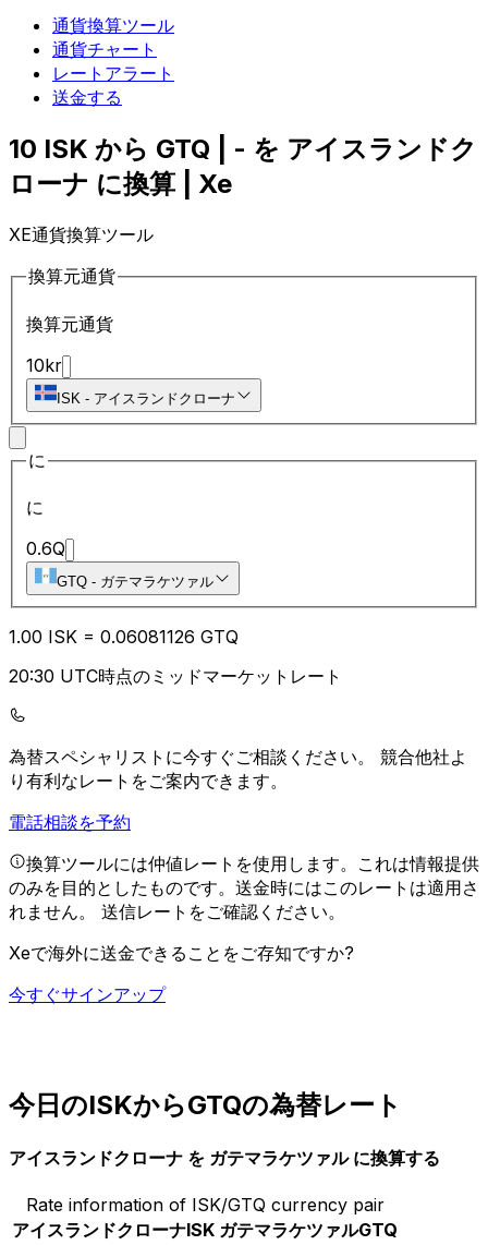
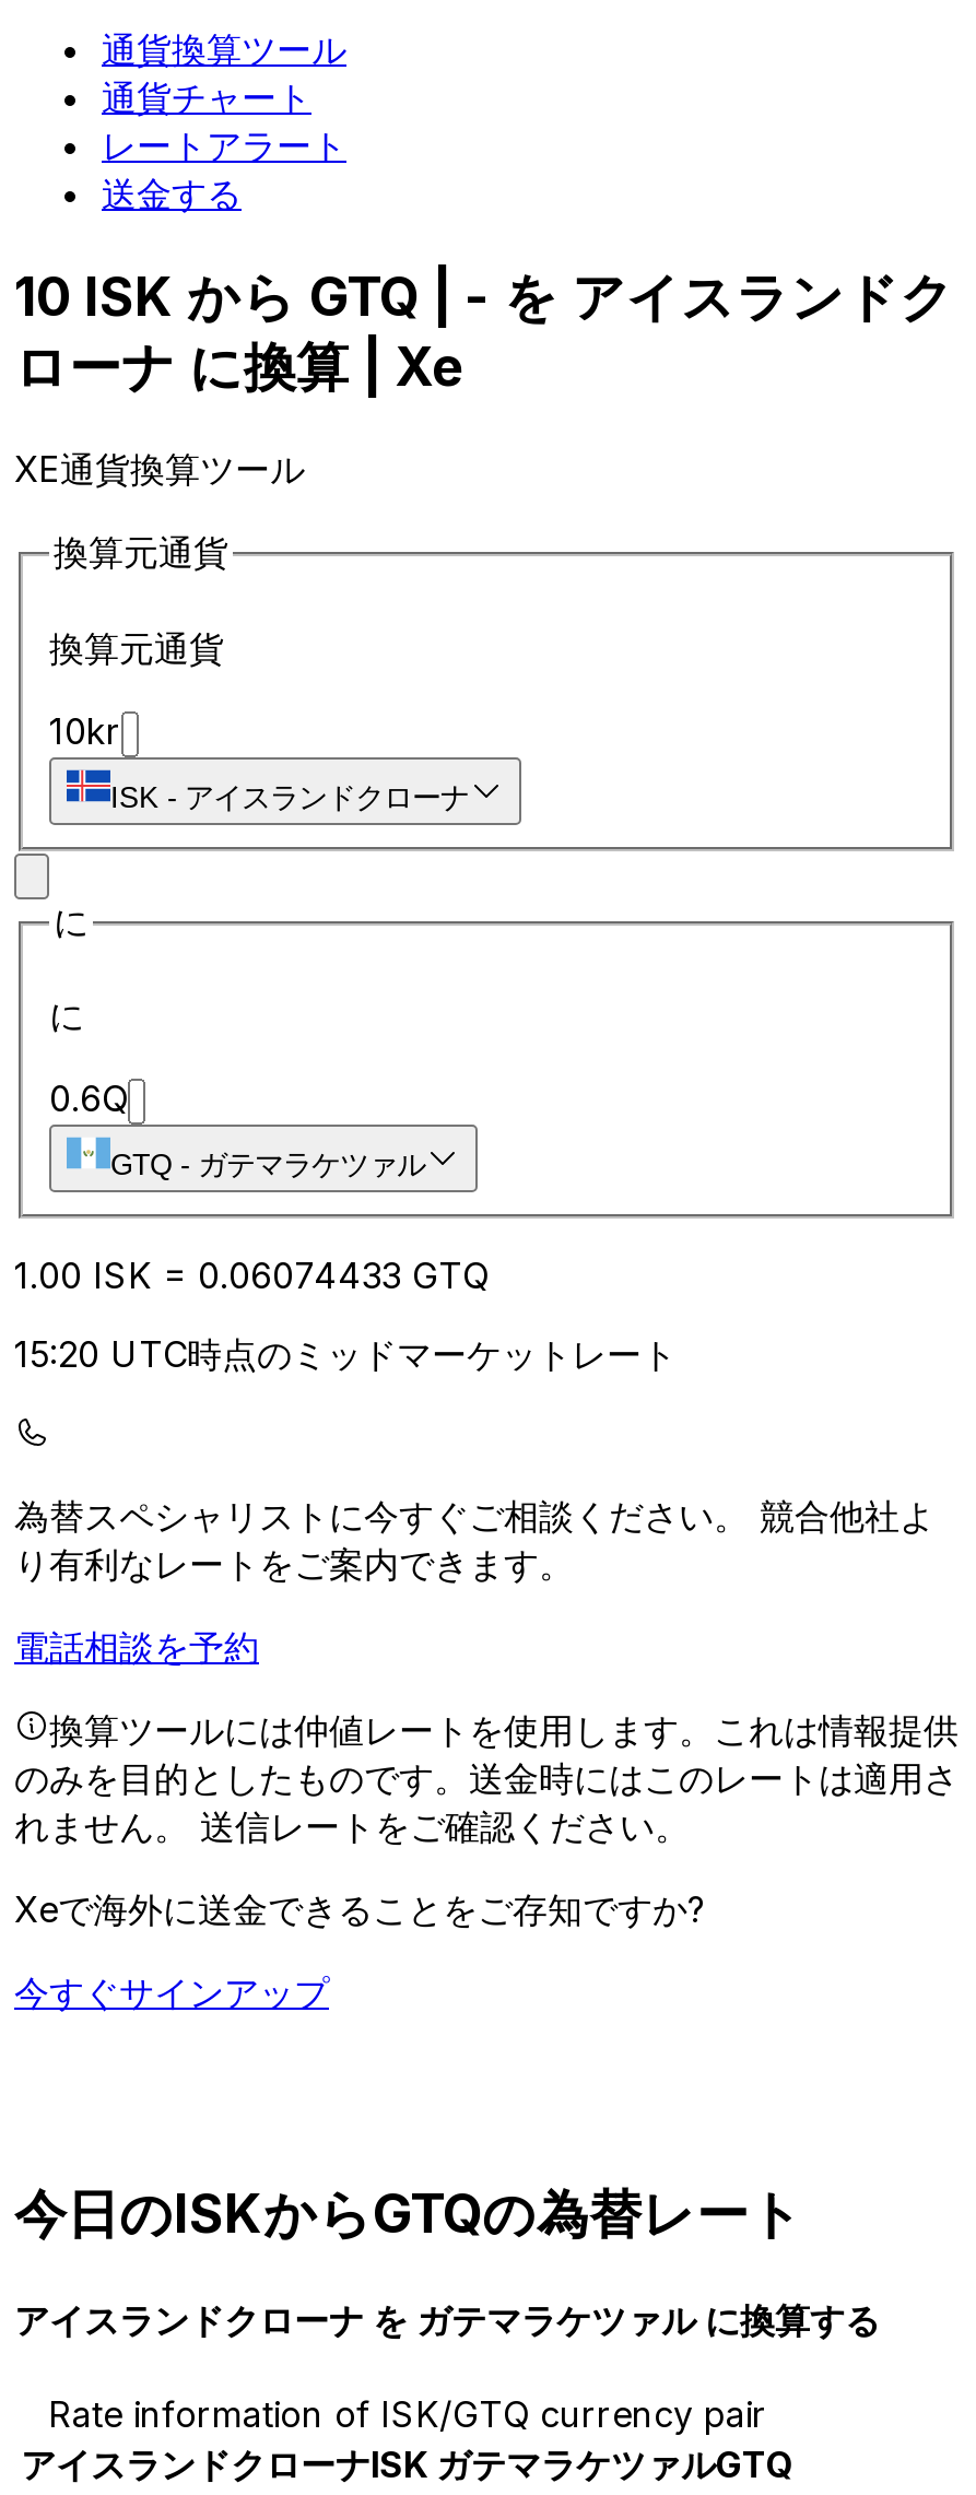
[9,626,239,648] 1.00 ISK = 0.06081126 GTQ -> [14,1254,489,1298] 1.00 ISK = 0.06074433 GTQ
[9,665,342,687] 20:30 UTC時点のミッドマーケットレート -> [14,1333,677,1377] 15:20 UTC時点のミッドマーケットレート

